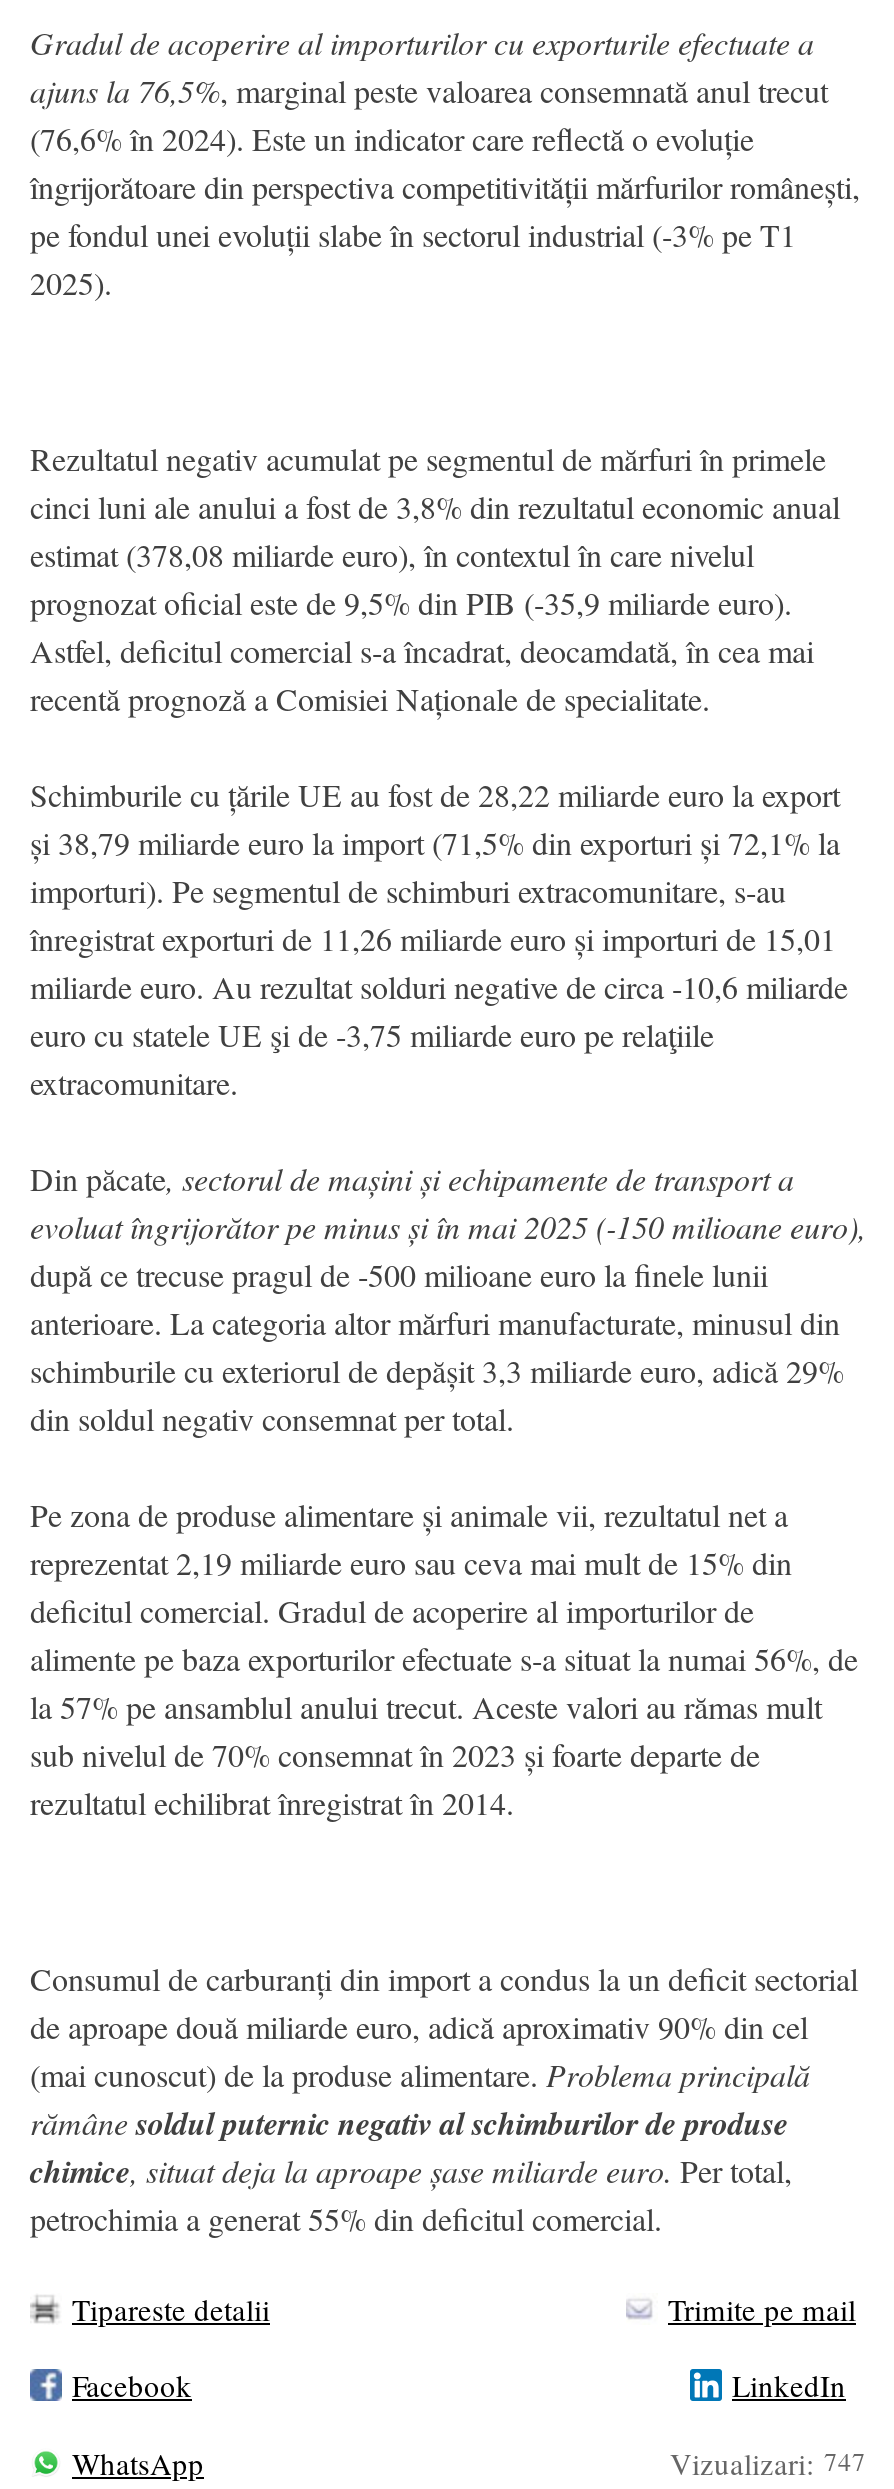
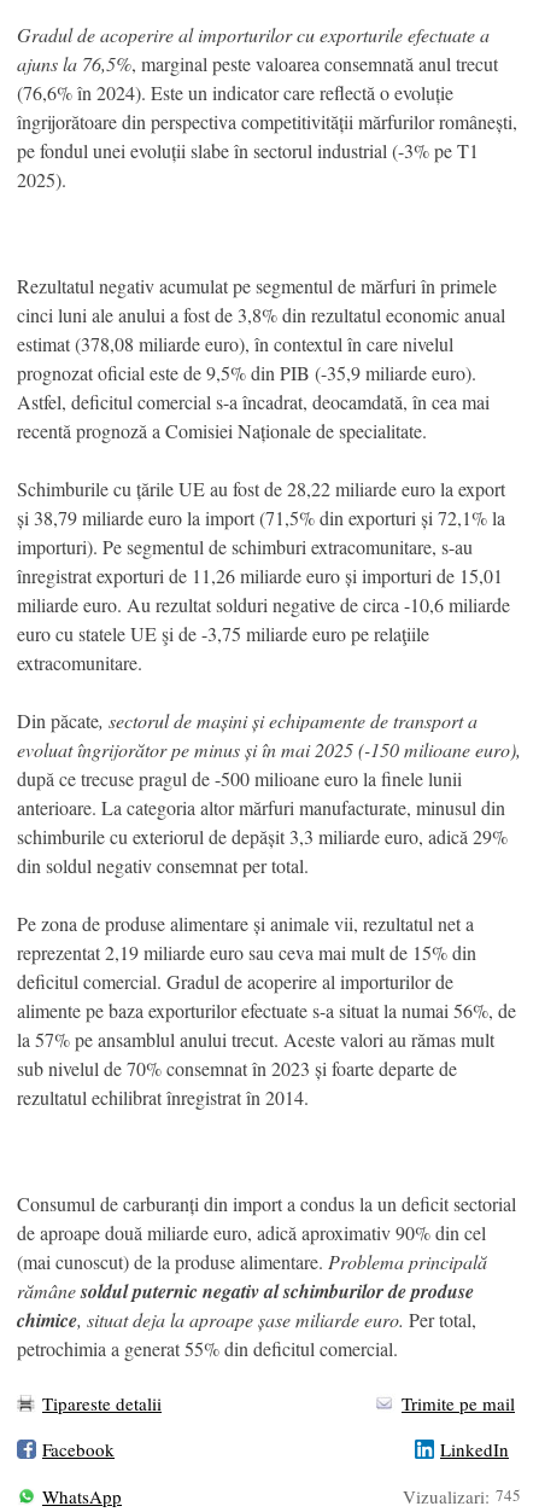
[670,2442,866,2482] Vizualizari: 747 -> [403,1484,521,1508] Vizualizari: 745

